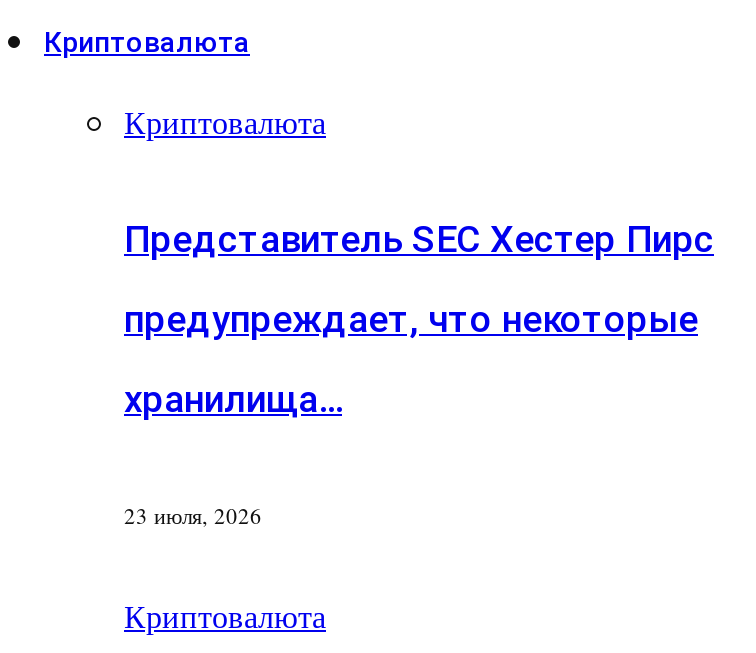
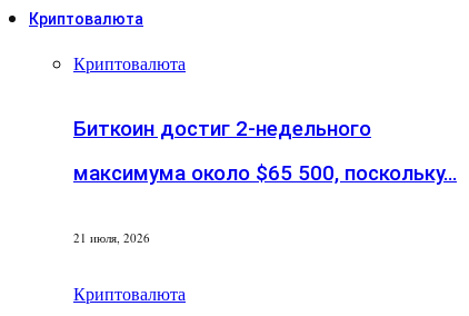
[124,217,714,531] Представитель SEC Хестер Пирс | предупреждает, что некоторые | хранилища… | 23 июля, 2026 -> [73,116,457,246] Биткоин достиг 2-недельного | максимума около $65 500, поскольку… | 21 июля, 2026

